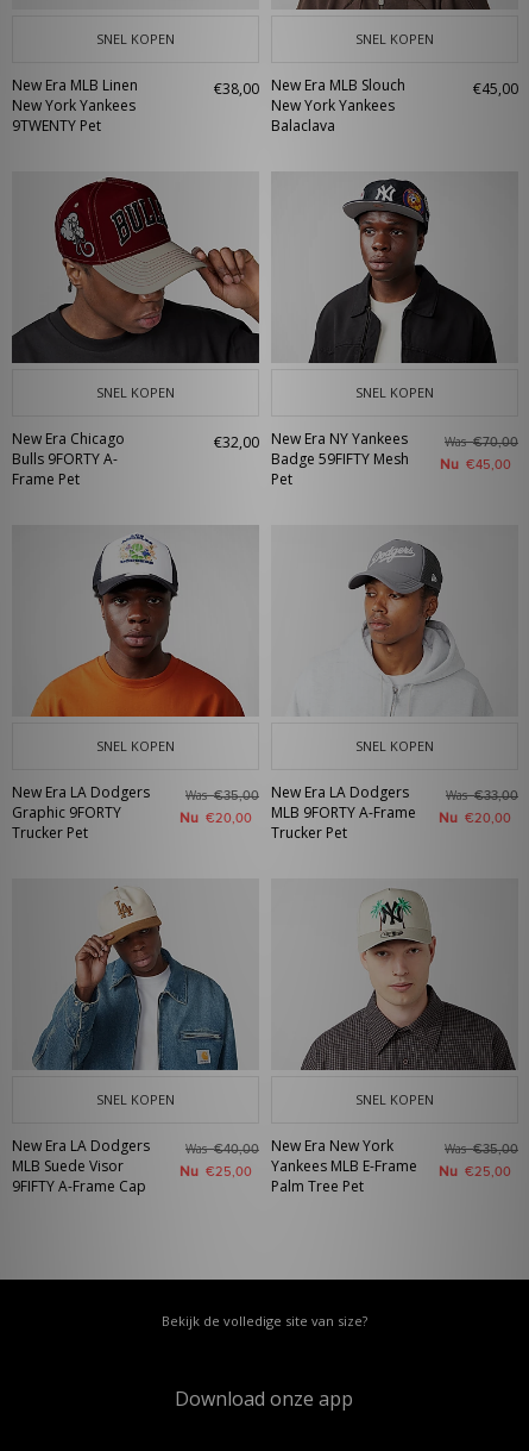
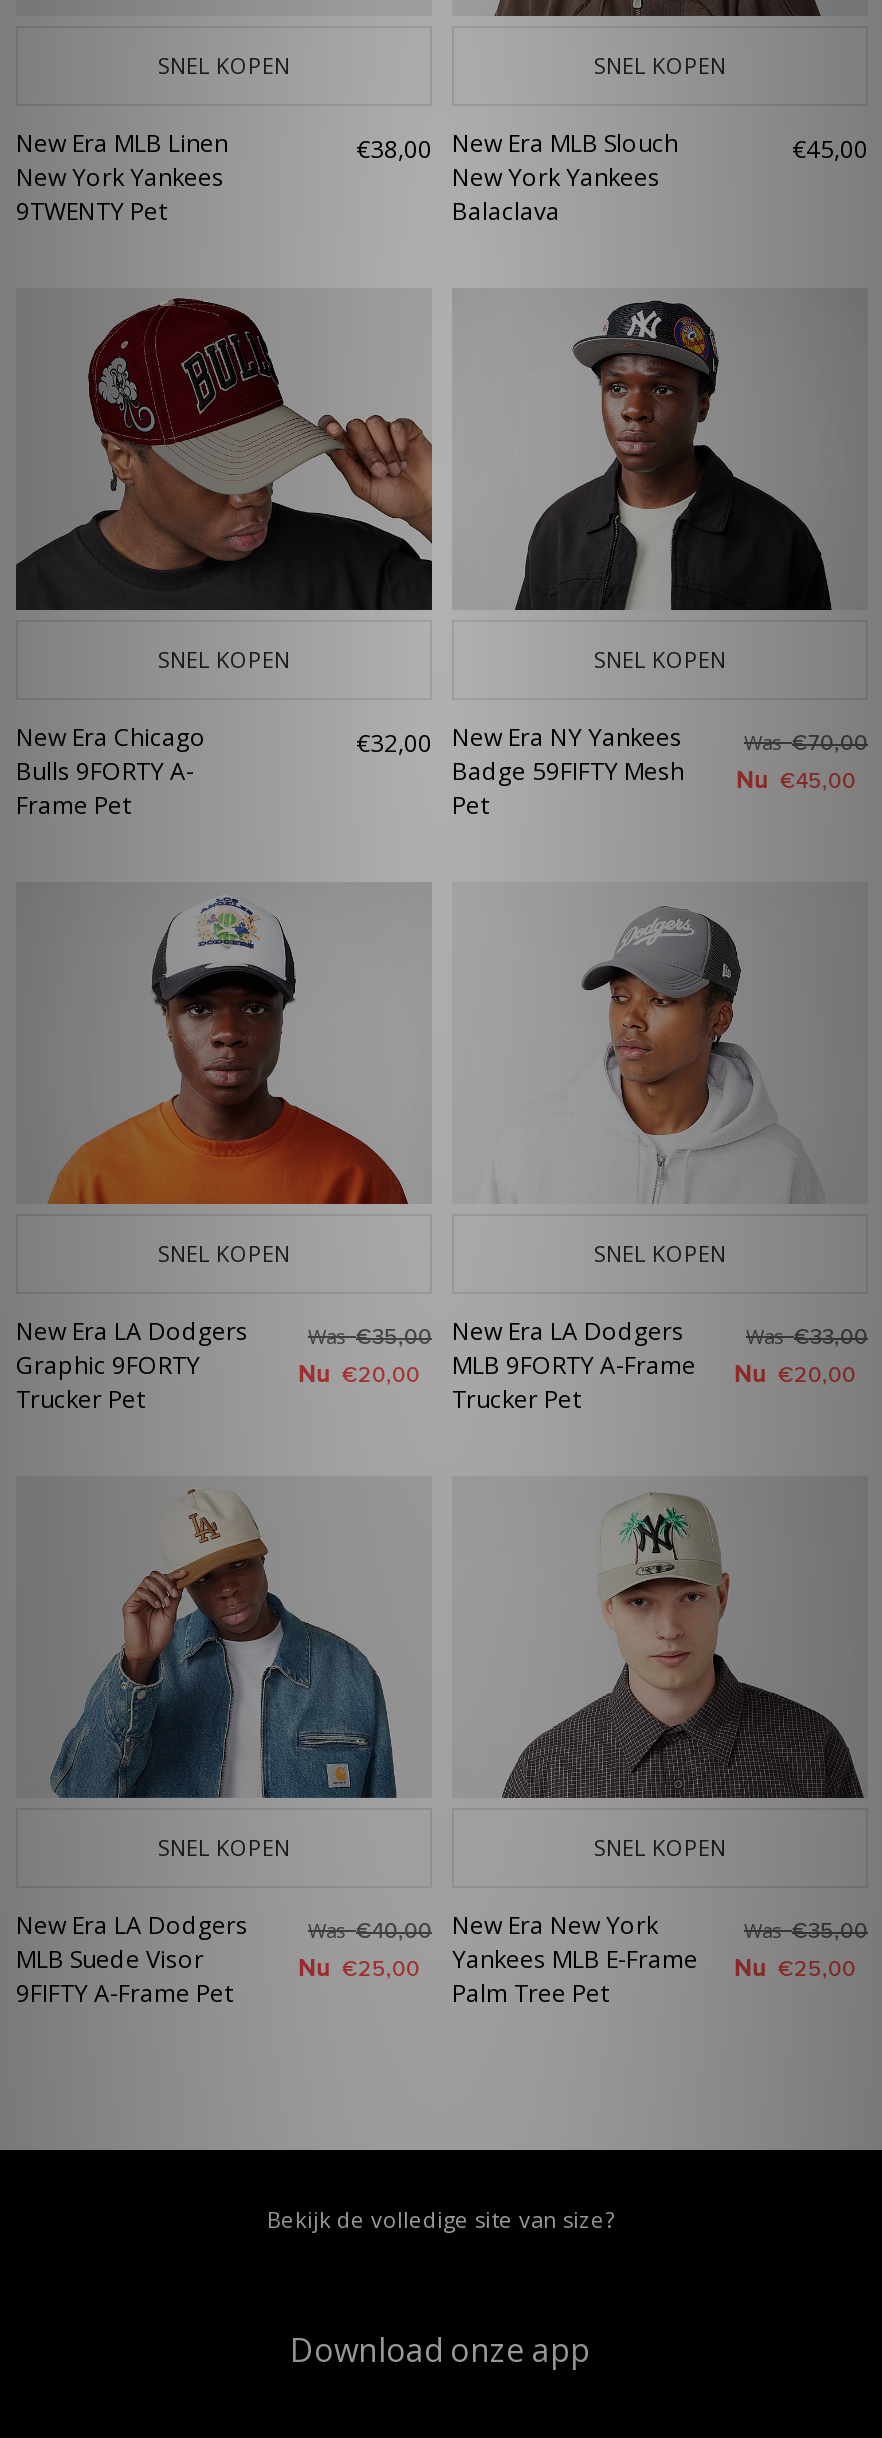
[12,1176,146,1196] 9FIFTY A-Frame Cap -> [16,1976,232,2010] 9FIFTY A-Frame Pet

